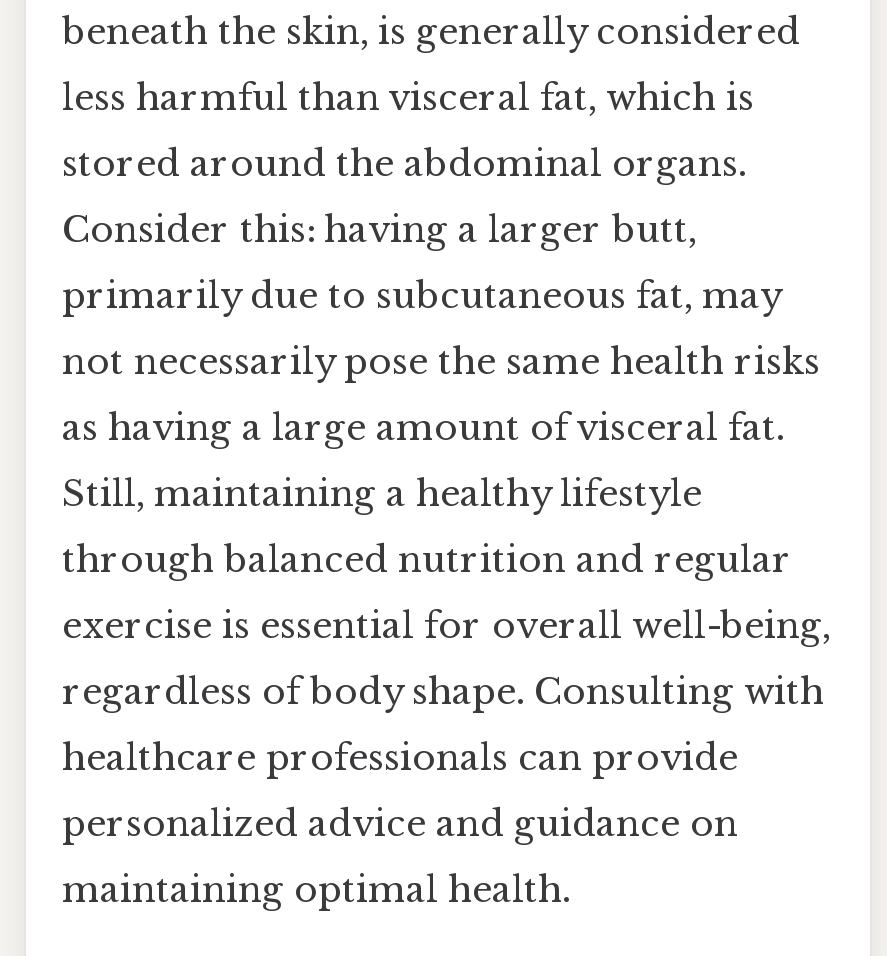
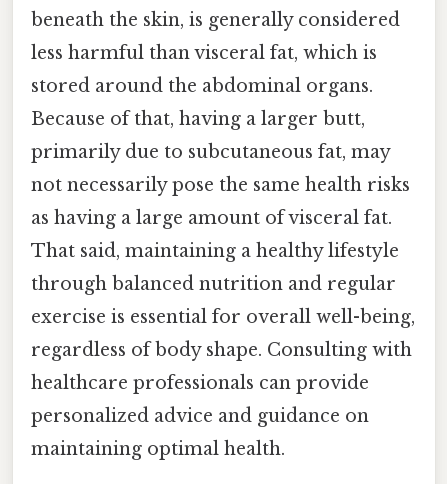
[62,209,696,253] Consider this: having a larger butt, -> [31,108,365,130] Because of that, having a larger butt,
[62,473,702,517] Still, maintaining a healthy lifestyle -> [31,240,399,262] That said, maintaining a healthy lifestyle

